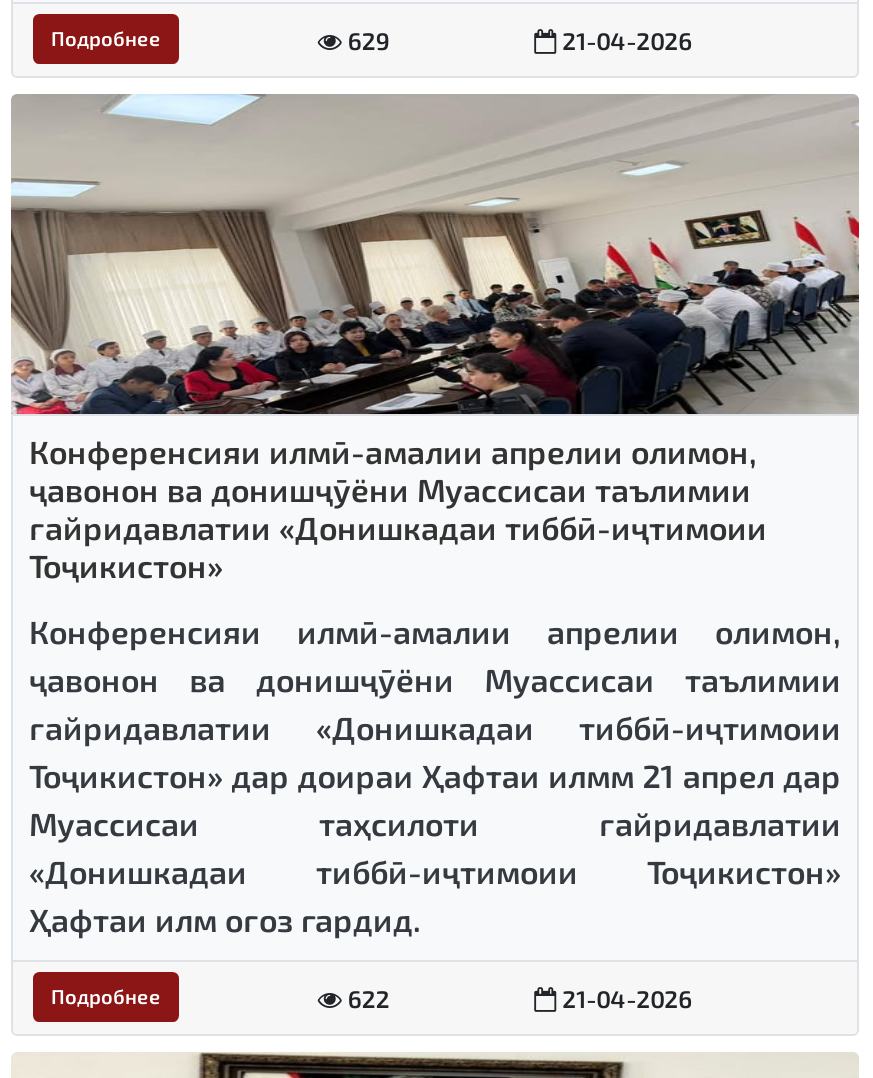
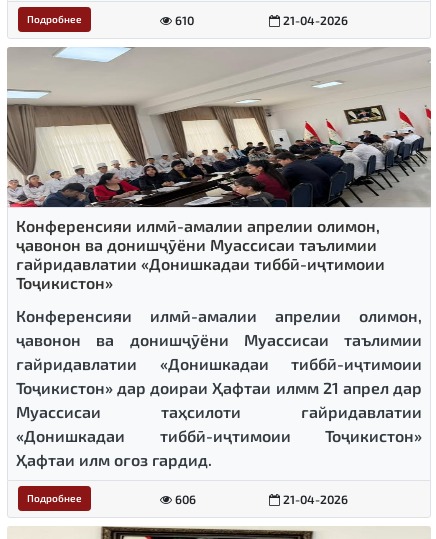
[342,25,390,53] 629 -> [172,13,194,27] 610
[342,983,390,1011] 622 -> [172,492,196,506] 606

